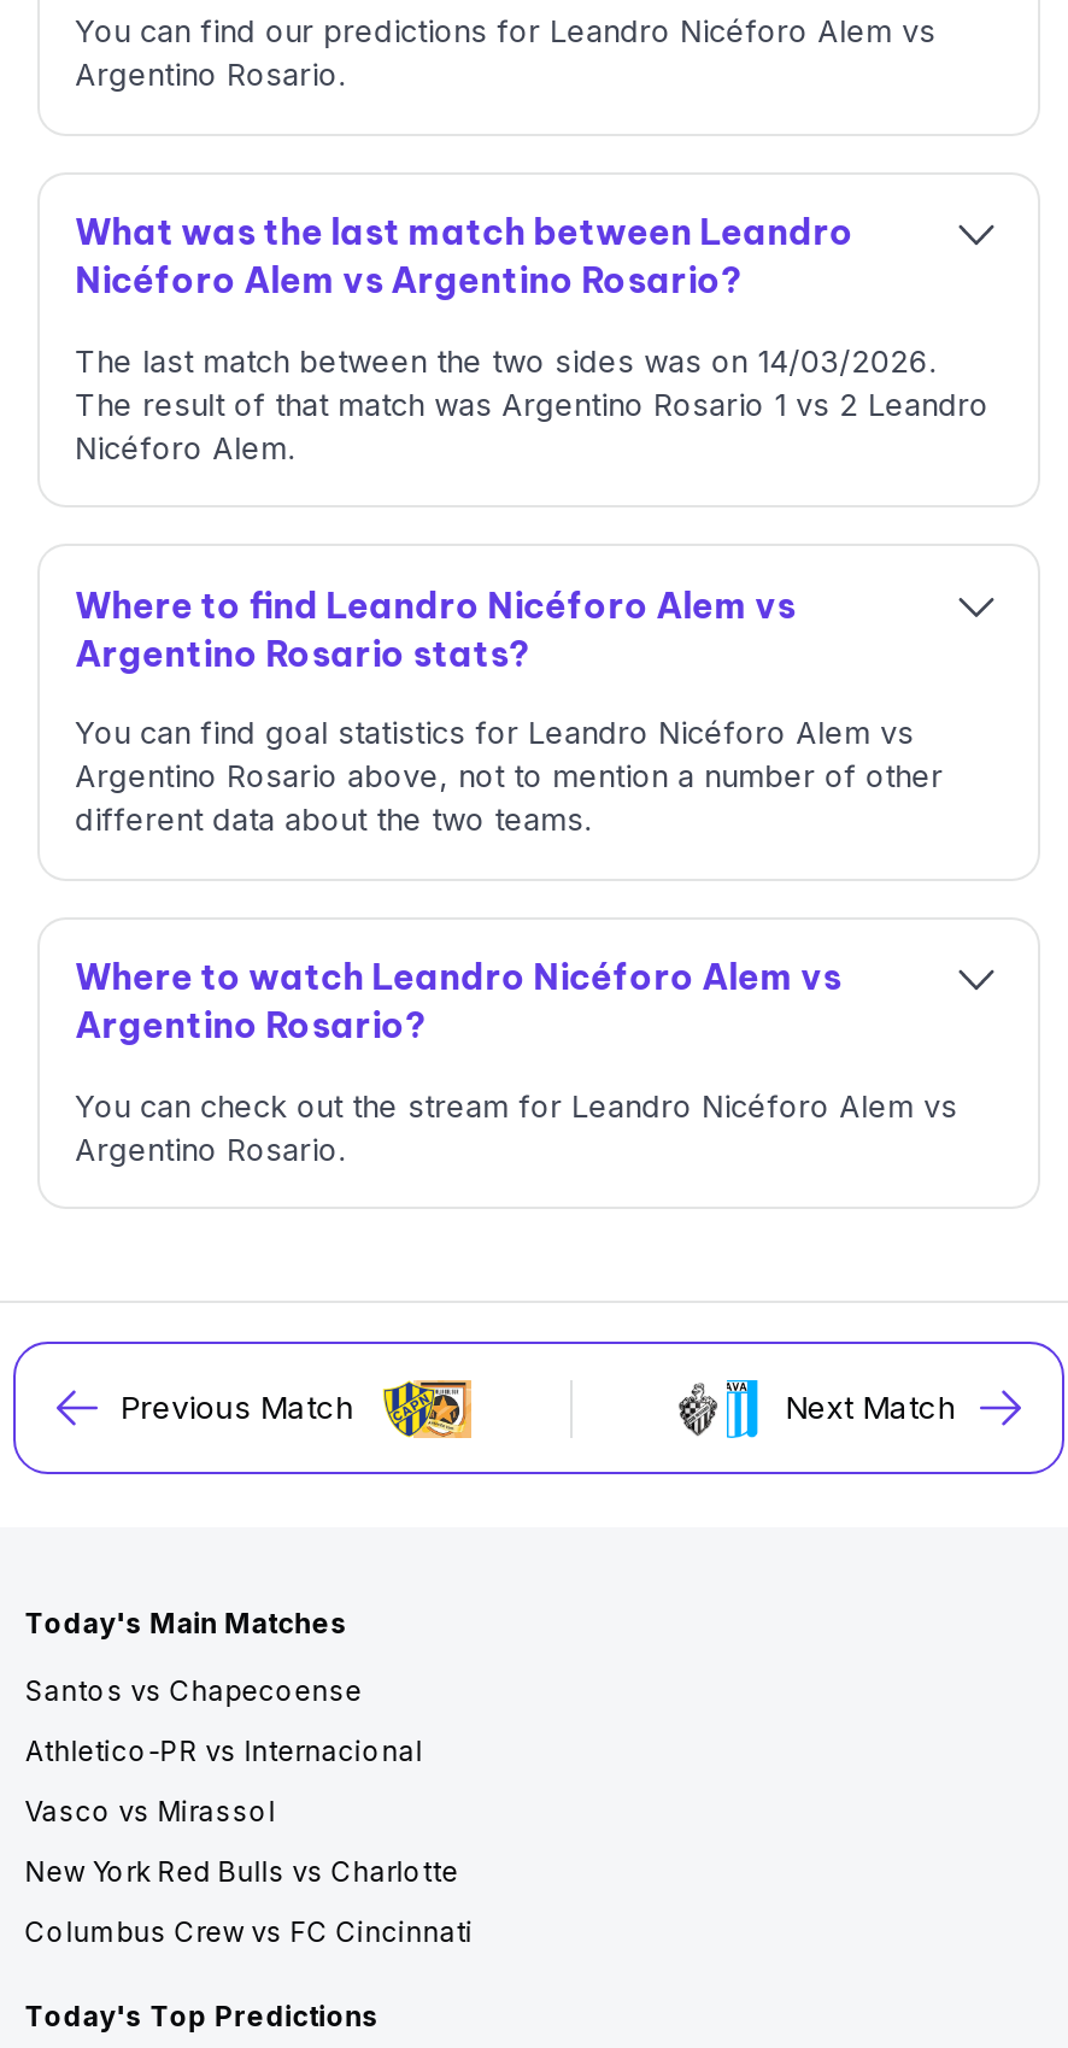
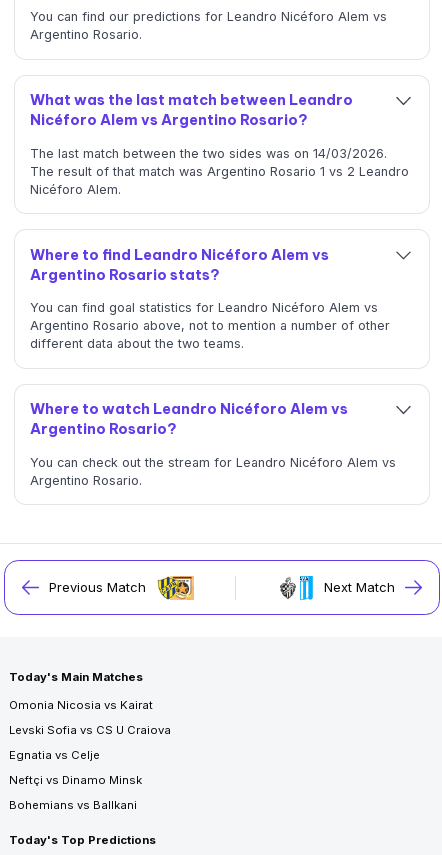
[25,1674,362,1707] Santos vs Chapecoense -> [9,698,153,712] Omonia Nicosia vs Kairat
[25,1734,423,1768] Athletico-PR vs Internacional -> [9,723,171,737] Levski Sofia vs CS U Craiova
[25,1794,276,1828] Vasco vs Mirassol -> [9,748,100,762] Egnatia vs Celje
[25,1854,459,1888] New York Red Bulls vs Charlotte -> [9,773,142,787] Neftçi vs Dinamo Minsk
[25,1915,473,1948] Columbus Crew vs FC Cincinnati -> [9,798,137,812] Bohemians vs Ballkani

